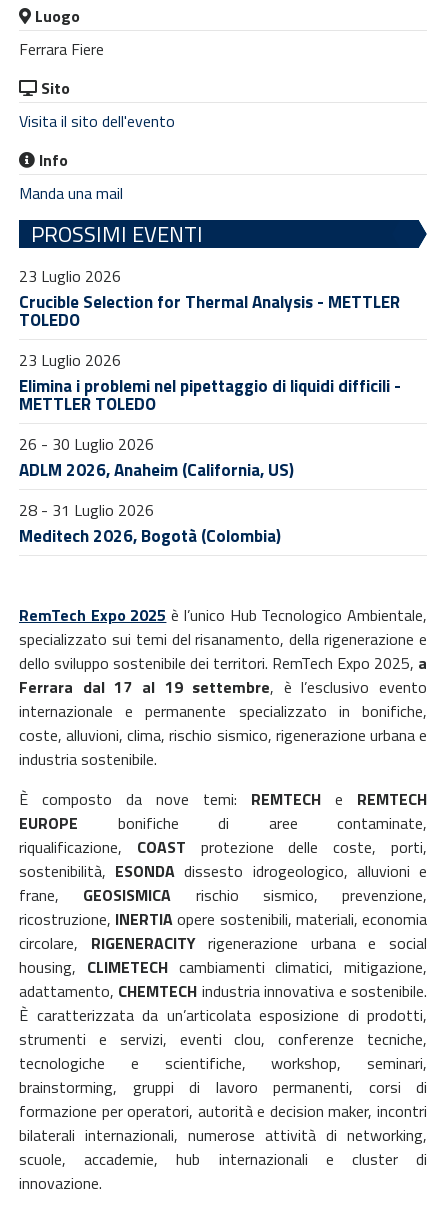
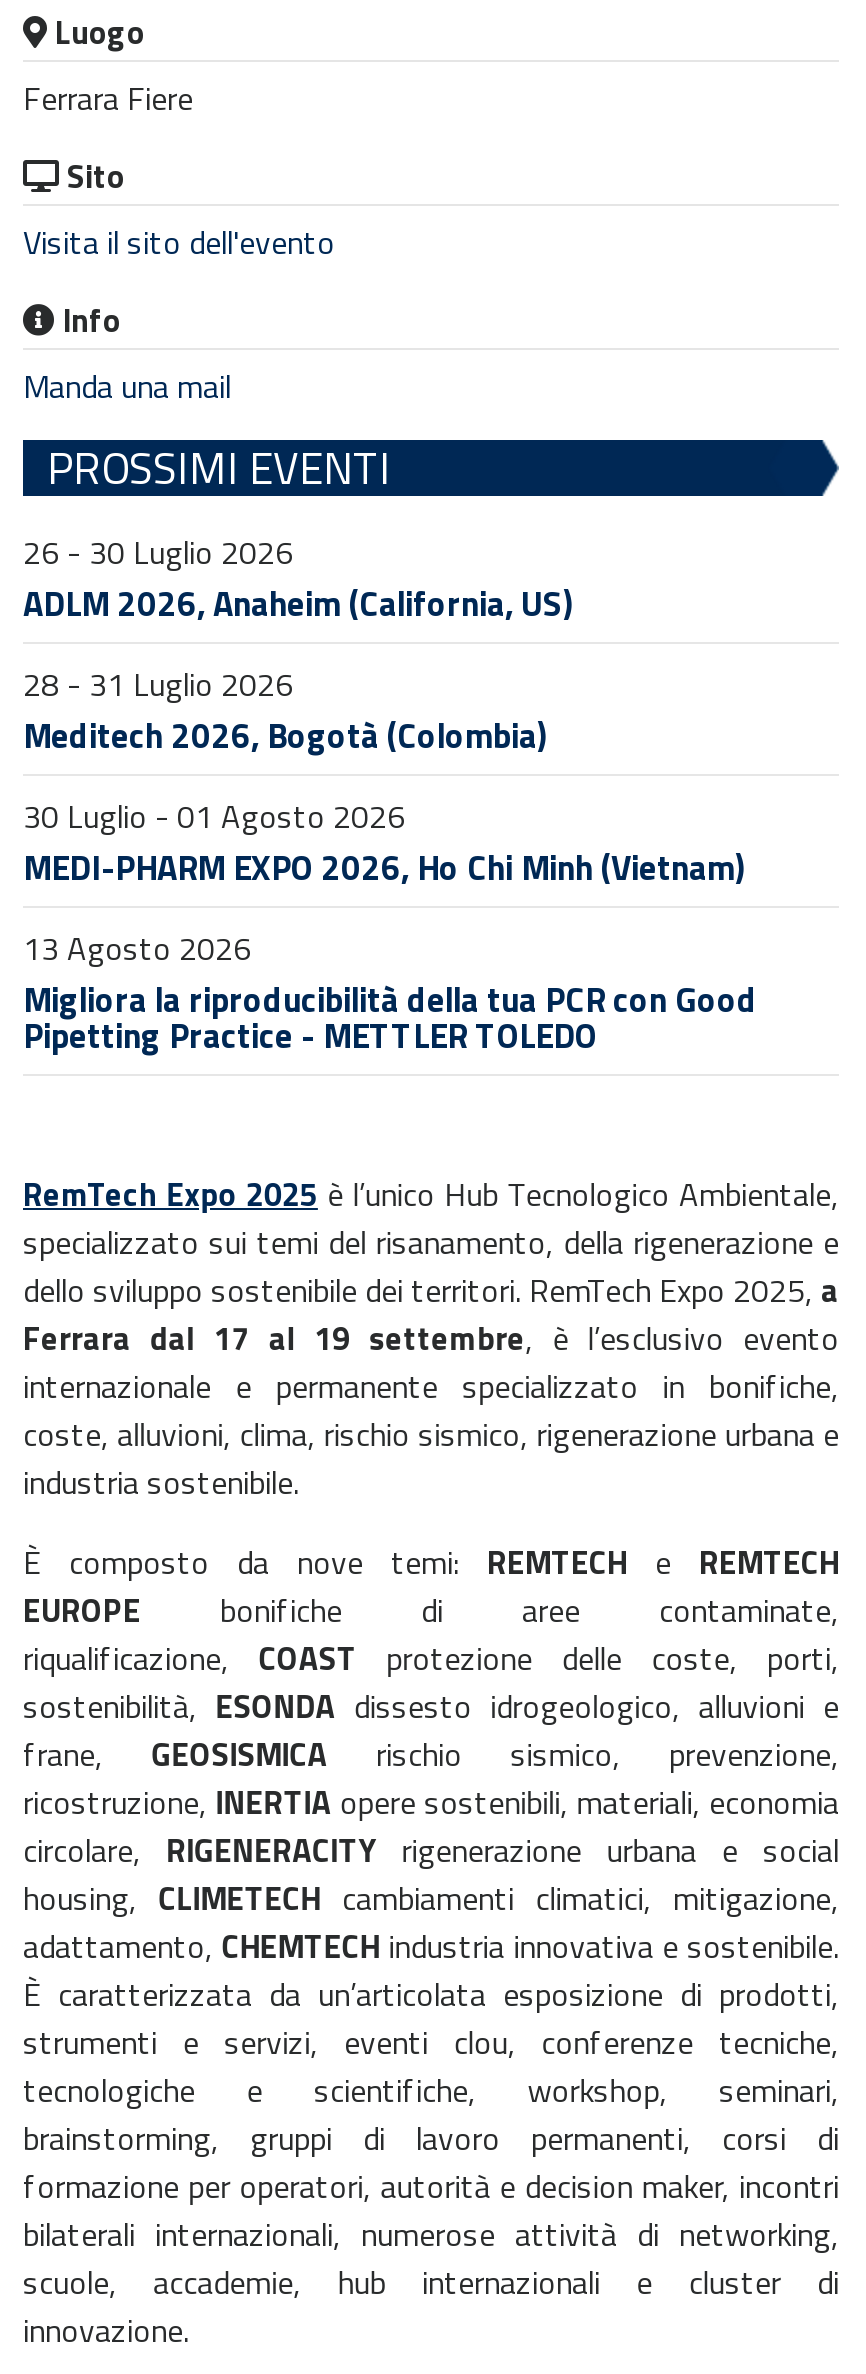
[19,264,401,417] 23 Luglio 2026 | Crucible Selection for Thermal Analysis - METTLER | TOLEDO | 23 Luglio 2026 | Elimina i problemi nel pipettaggio di liquidi difficili - | METTLER TOLEDO -> none
moved [19,432,294,549] -> [23,528,573,762]: 26 - 30 Luglio 2026 | ADLM 2026, Anaheim (California, US) | 28 - 31 Luglio 2026 | Meditech 2026, Bogotà (Colombia)
none -> [23,792,757,1062] 30 Luglio - 01 Agosto 2026 | MEDI-PHARM EXPO 2026, Ho Chi Minh (Vietnam) | 13 Agosto 2026 | Migliora la riproducibilità della tua PCR con Good | Pipetting Practice - METTLER TOLEDO

